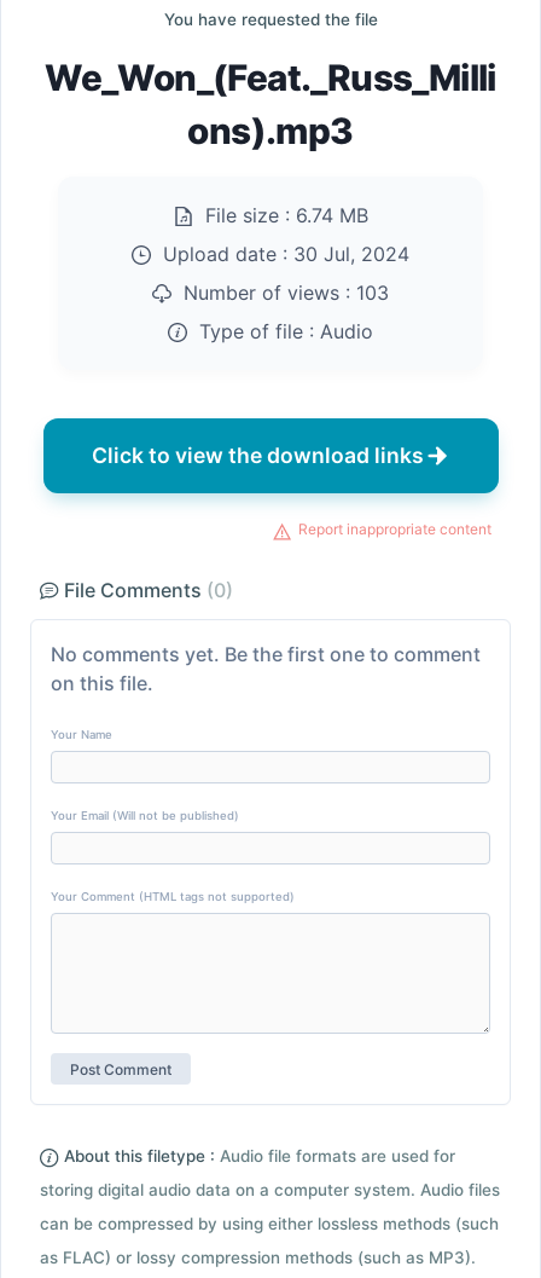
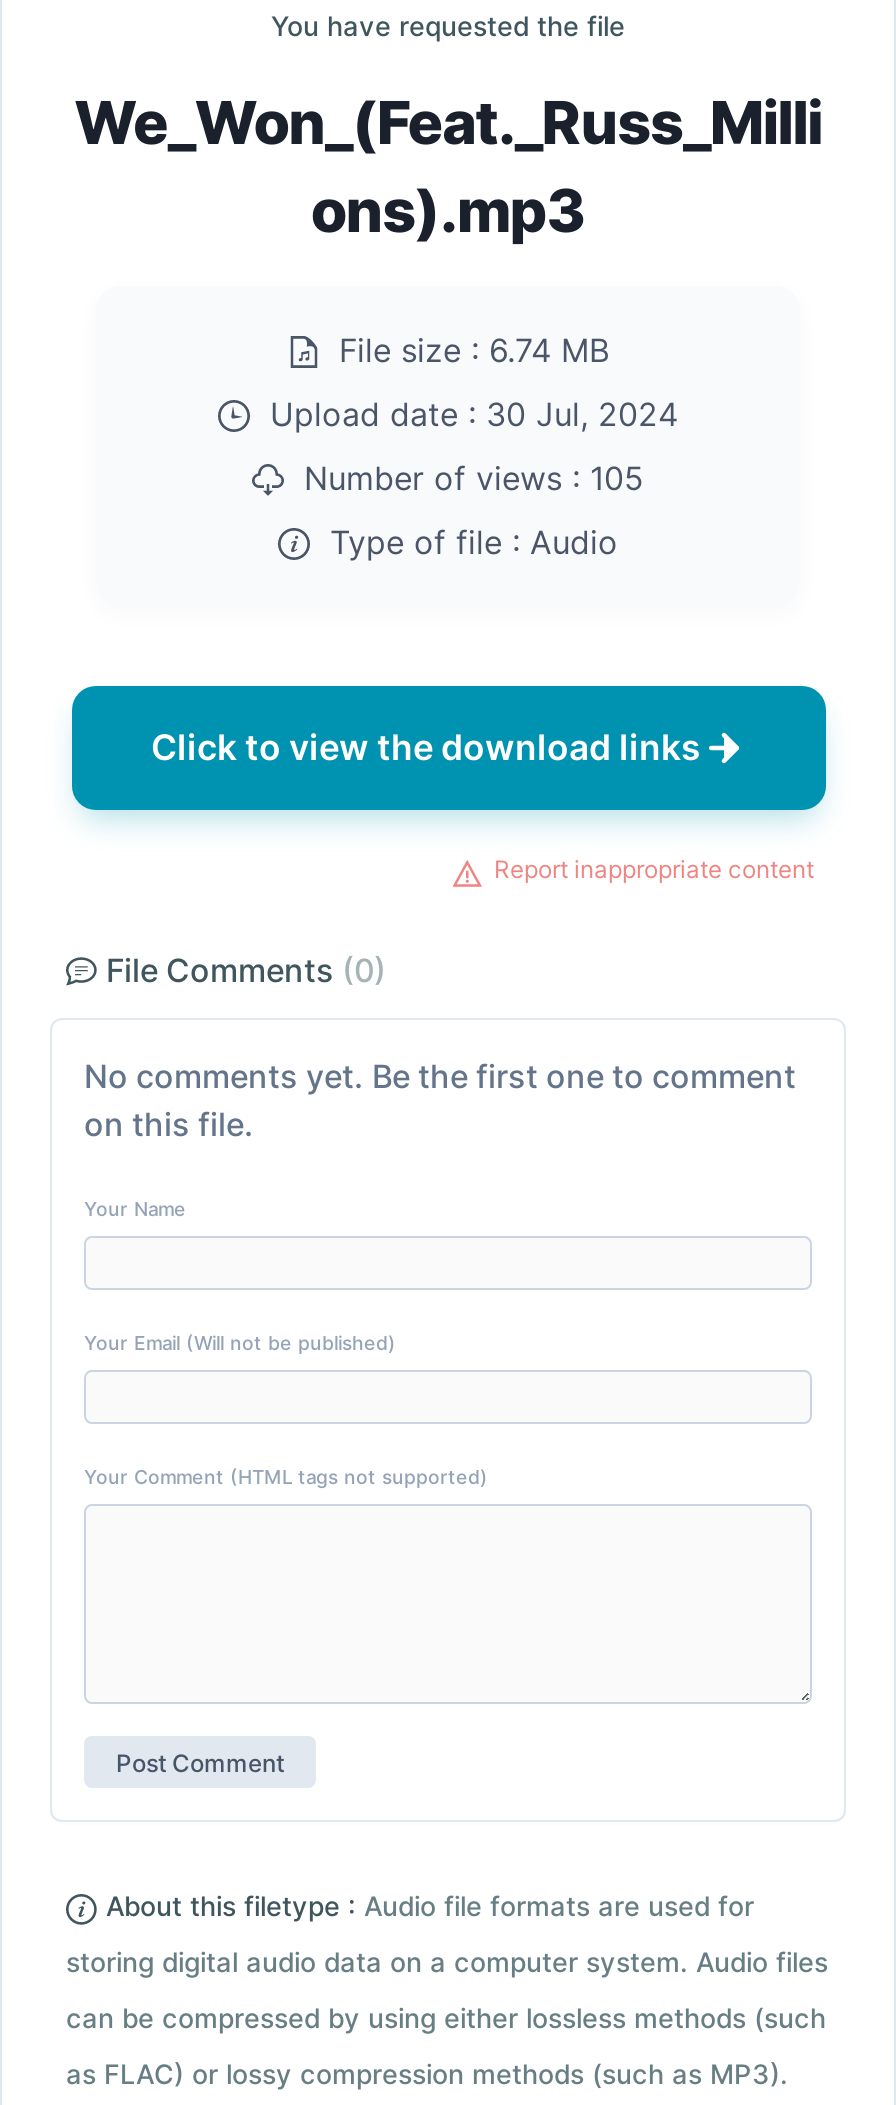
[171,280,389,304] Number of views : 103 -> [284,458,644,498] Number of views : 105

